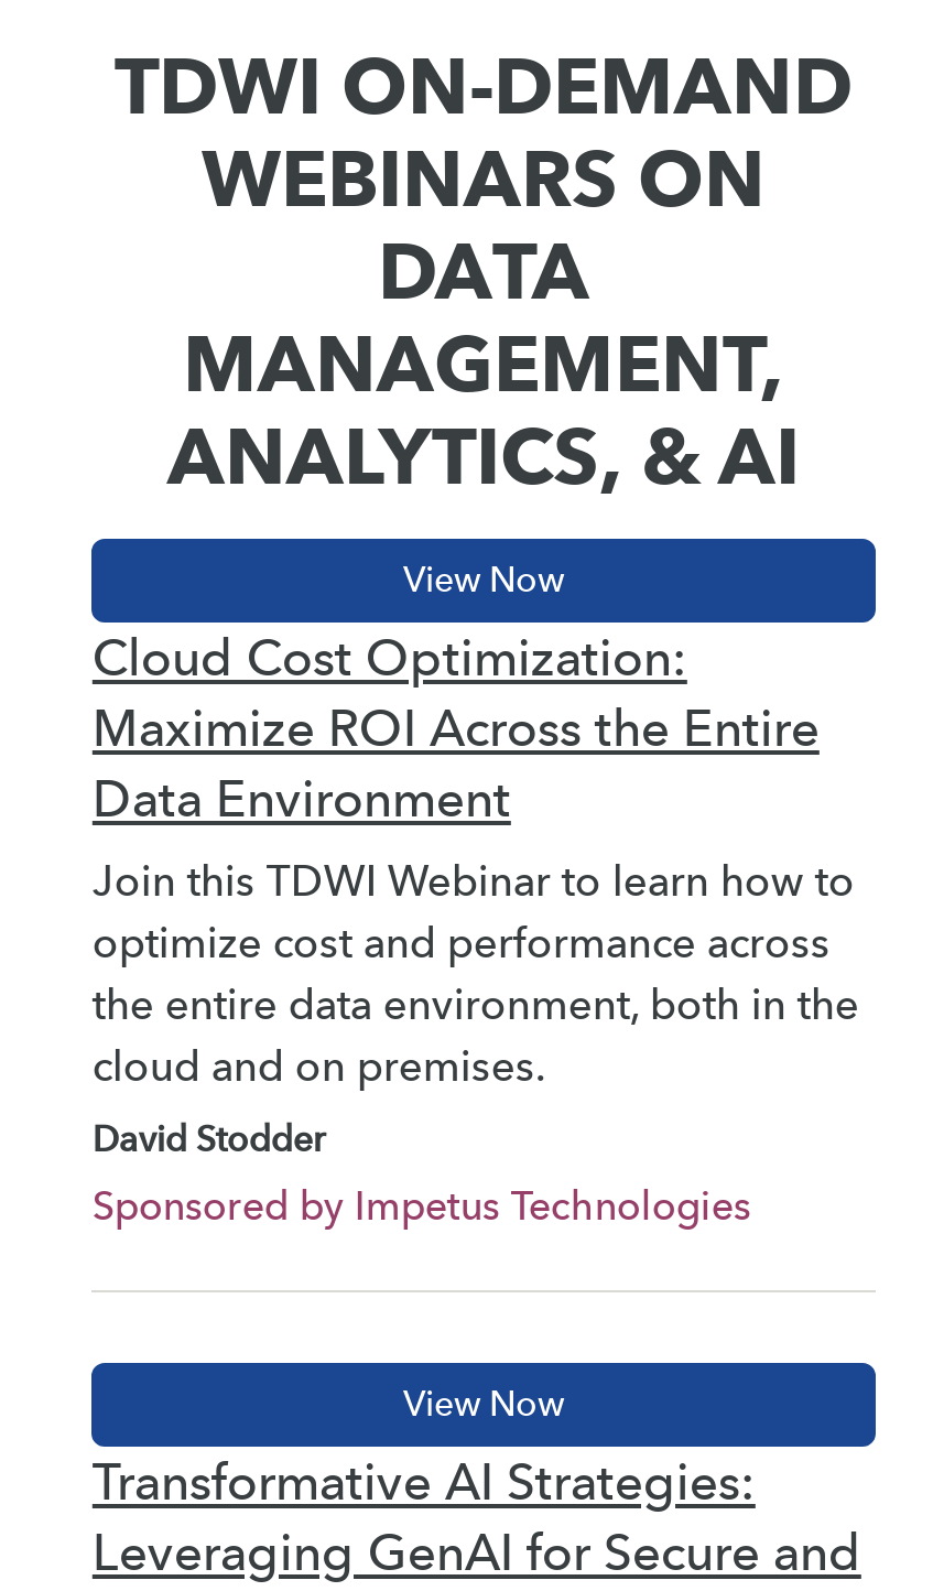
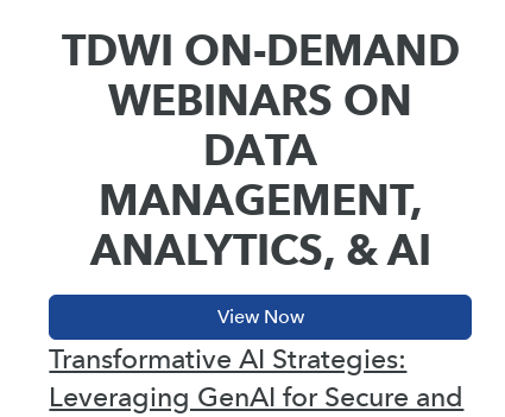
[92,626,859,1231] Cloud Cost Optimization: | Maximize ROI Across the Entire | Data Environment | Join this TDWI Webinar to learn how to | optimize cost and performance across | the entire data environment, both in the | cloud and on premises. | David Stodder | Sponsored by Impetus Technologies -> none

